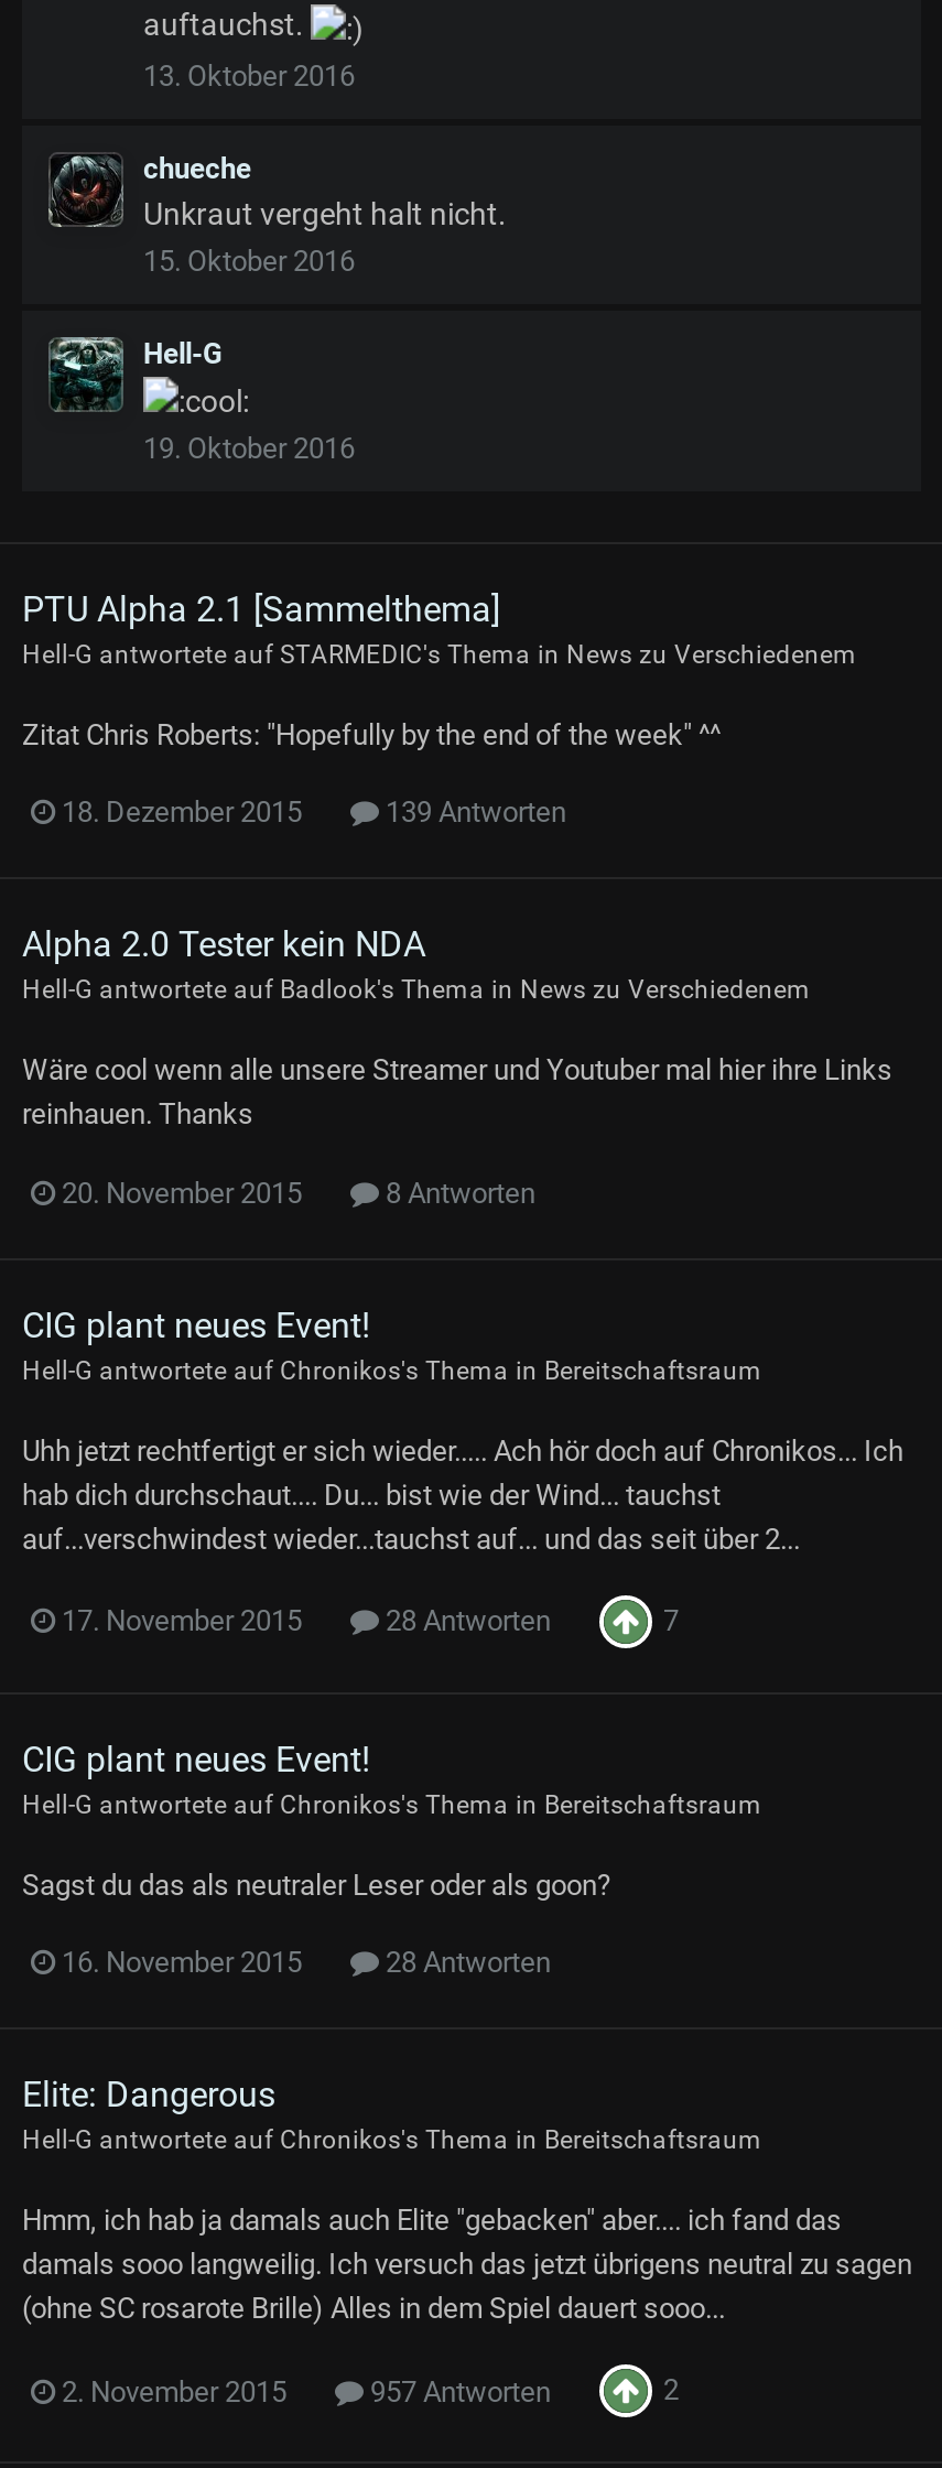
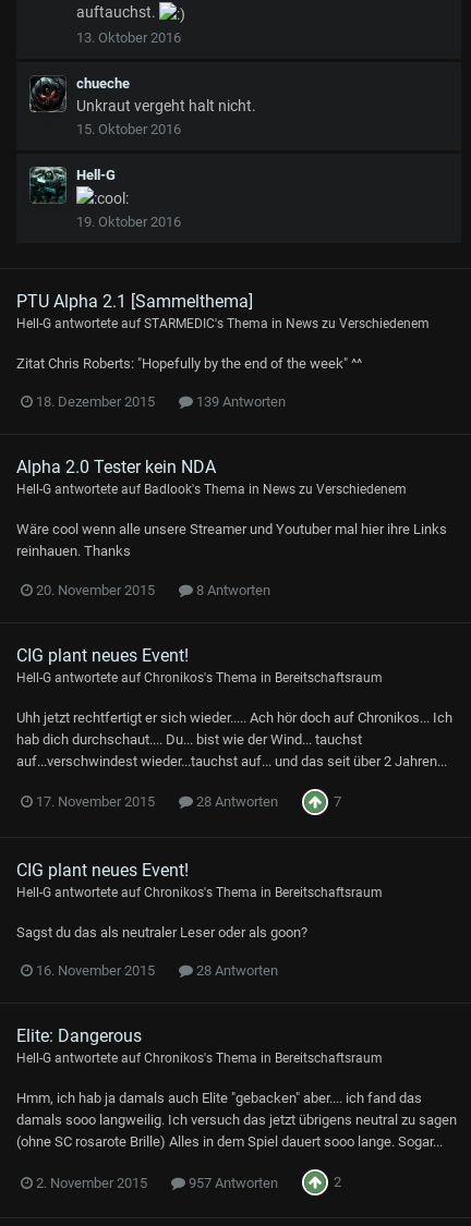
[22,1522,800,1555] auf...verschwindest wieder...tauchst auf... und das seit über 2... -> [16,753,447,769] auf...verschwindest wieder...tauchst auf... und das seit über 2 Jahren...
[22,2292,725,2325] (ohne SC rosarote Brille) Alles in dem Spiel dauert sooo... -> [16,1133,443,1150] (ohne SC rosarote Brille) Alles in dem Spiel dauert sooo lange. Sogar...

